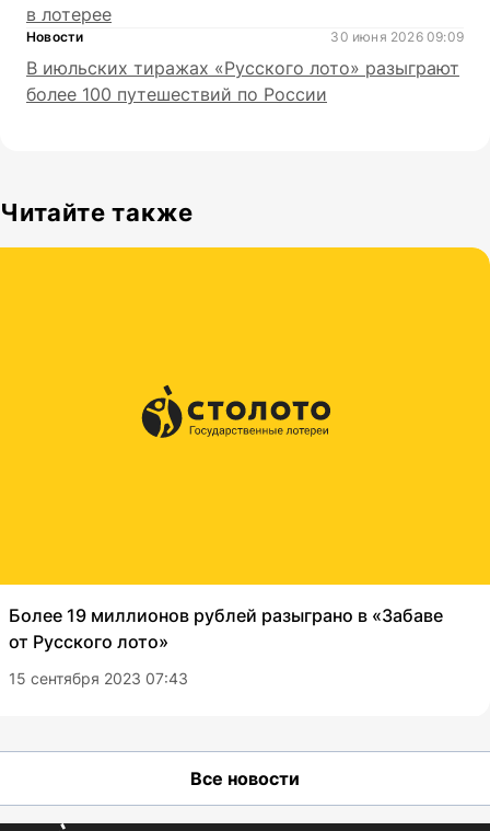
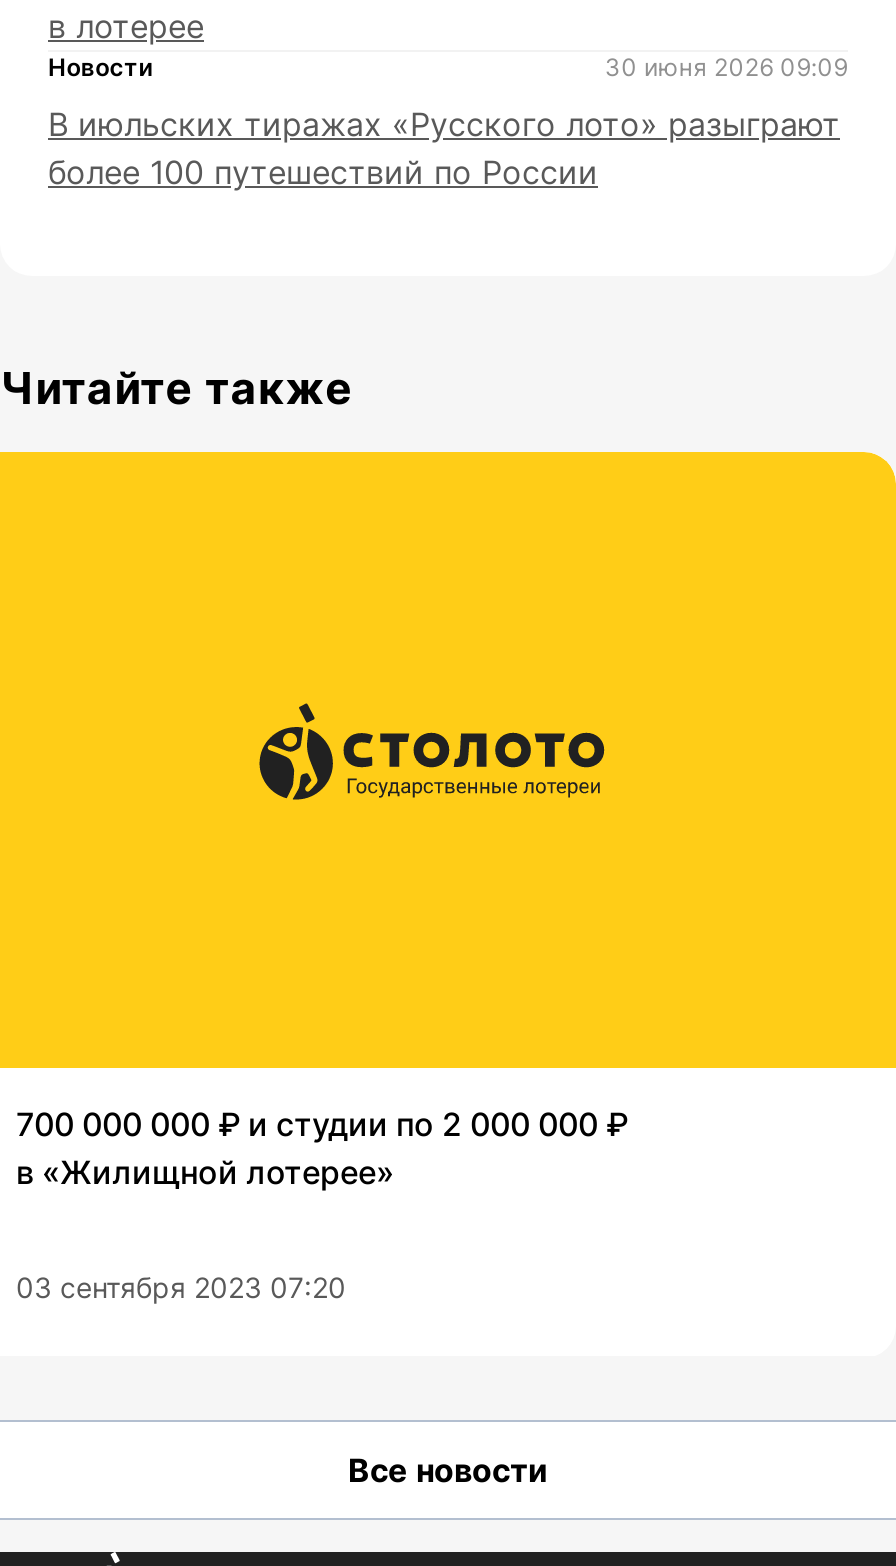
[9,604,443,653] Более 19 миллионов рублей разыграно в «Забаве | от Русского лото» -> [16,1104,628,1192] 700 000 000 ₽ и студии по 2 000 000 ₽ | в «Жилищной лотерее»
[9,669,188,688] 15 сентября 2023 07:43 -> [16,1270,346,1304] 03 сентября 2023 07:20

